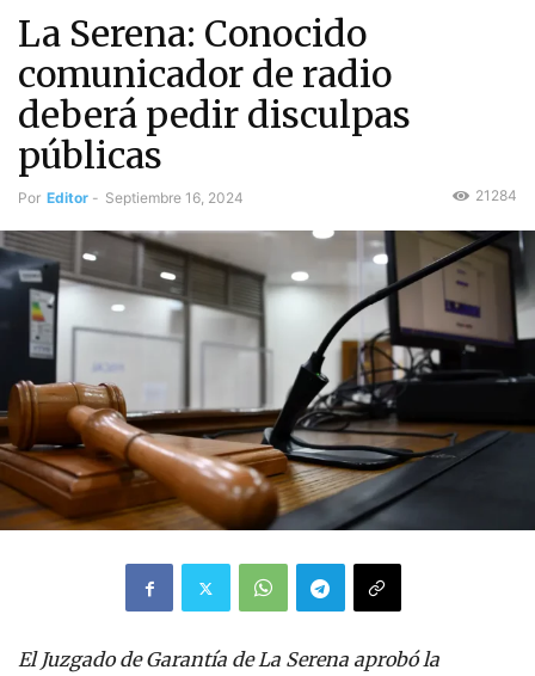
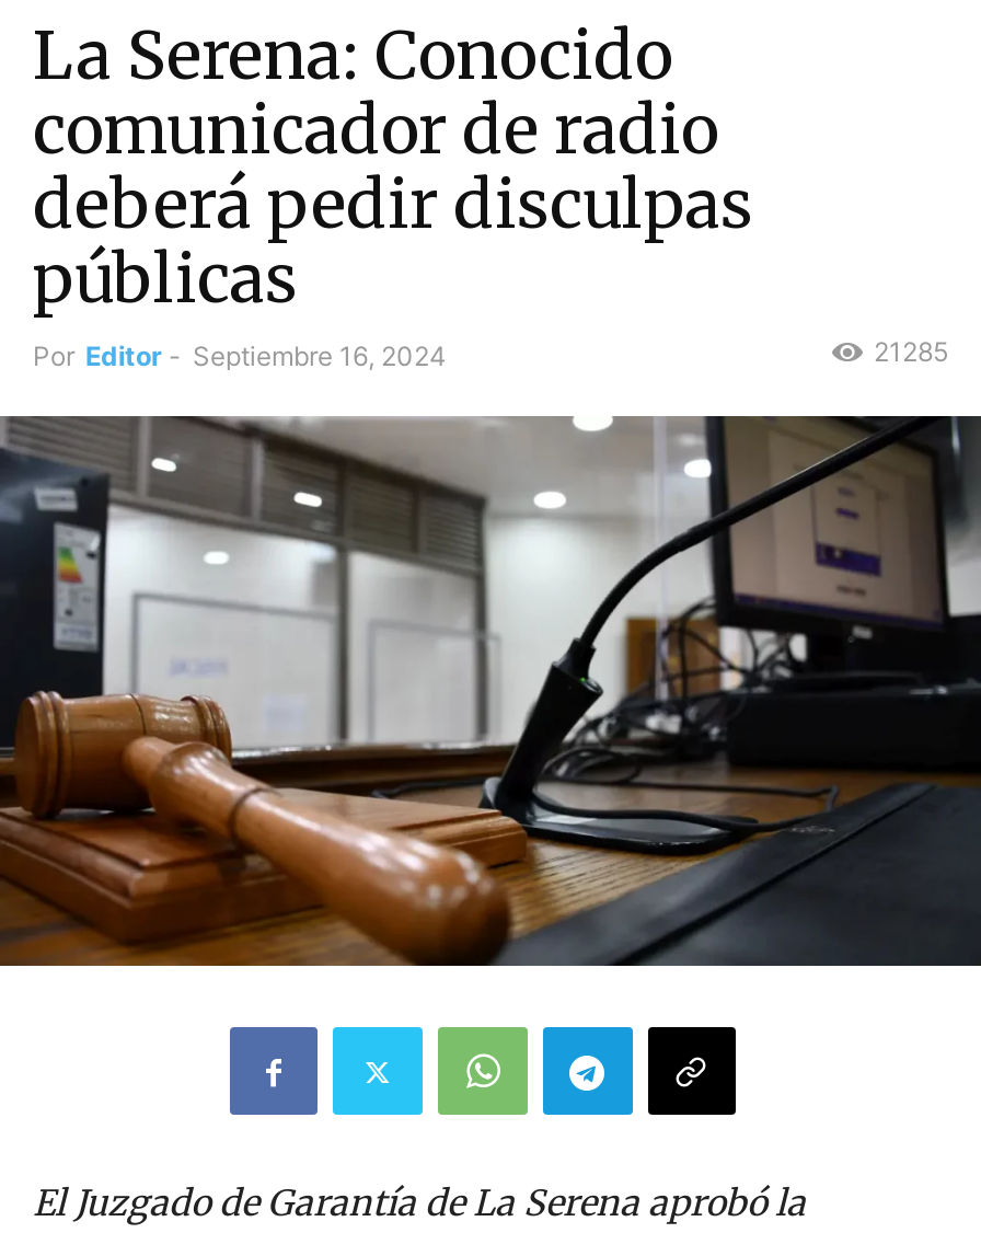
[475,186,517,204] 21284 -> [874,335,948,368] 21285

